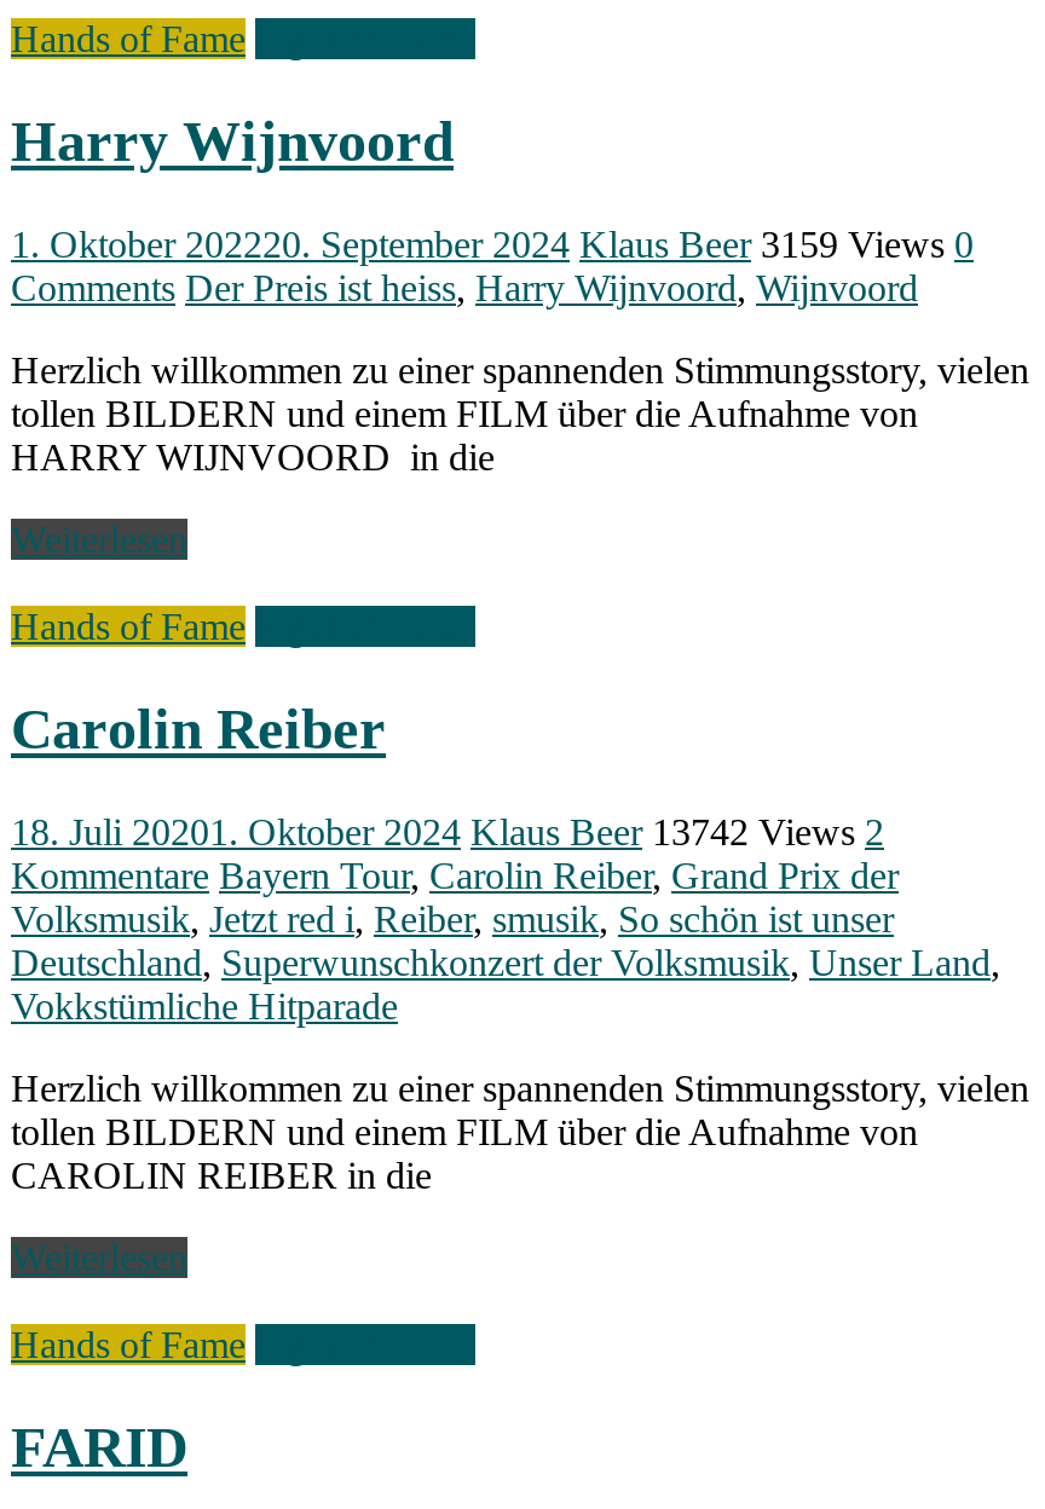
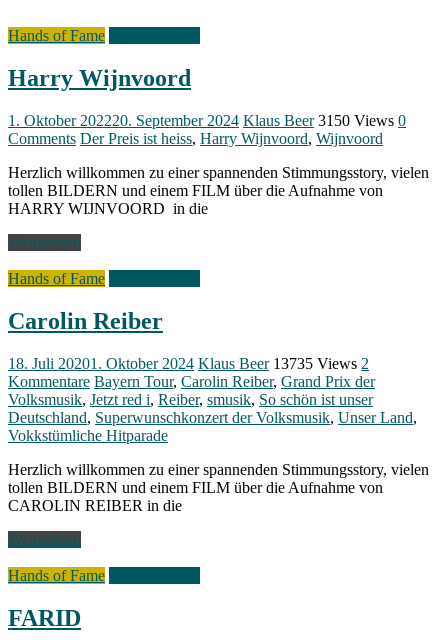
[11,224,974,265] 1. Oktober 202220. September 2024 Klaus Beer 3159 Views 0 -> [8,112,406,129] 1. Oktober 202220. September 2024 Klaus Beer 3150 Views 0
[11,811,884,852] 18. Juli 20201. Oktober 2024 Klaus Beer 13742 Views 2 -> [8,355,369,372] 18. Juli 20201. Oktober 2024 Klaus Beer 13735 Views 2

